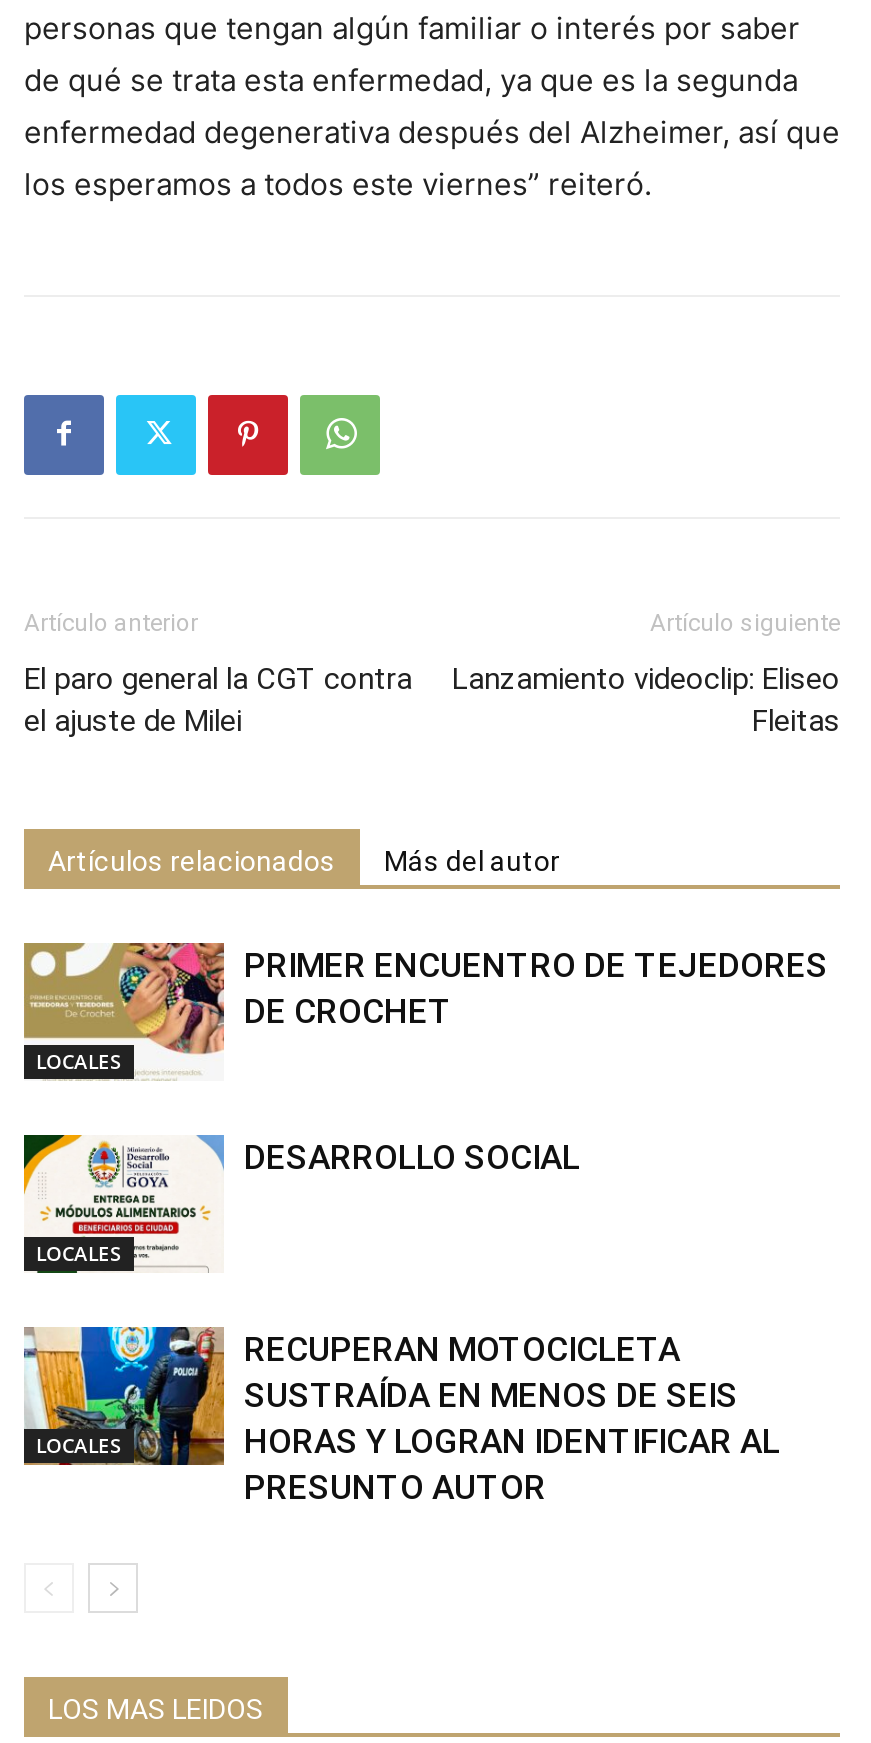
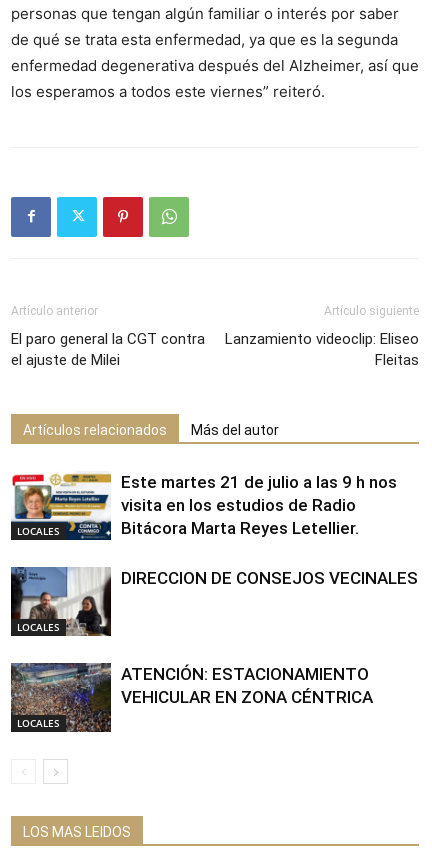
[22,940,828,1082] [image] | PRIMER ENCUENTRO DE TEJEDORES | DE CROCHET -> [11,471,397,541] [image] | Este martes 21 de julio a las 9 h nos | visita en los estudios de Radio | Bitácora Marta Reyes Letellier.
[22,1132,580,1276] [image] | DESARROLLO SOCIAL -> [10,566,418,637] [image] | DIRECCION DE CONSEJOS VECINALES
[22,1324,780,1506] [image] | RECUPERAN MOTOCICLETA | SUSTRAÍDA EN MENOS DE SEIS | HORAS Y LOGRAN IDENTIFICAR AL | PRESUNTO AUTOR -> [10,662,373,733] [image] | ATENCIÓN: ESTACIONAMIENTO | VEHICULAR EN ZONA CÉNTRICA

